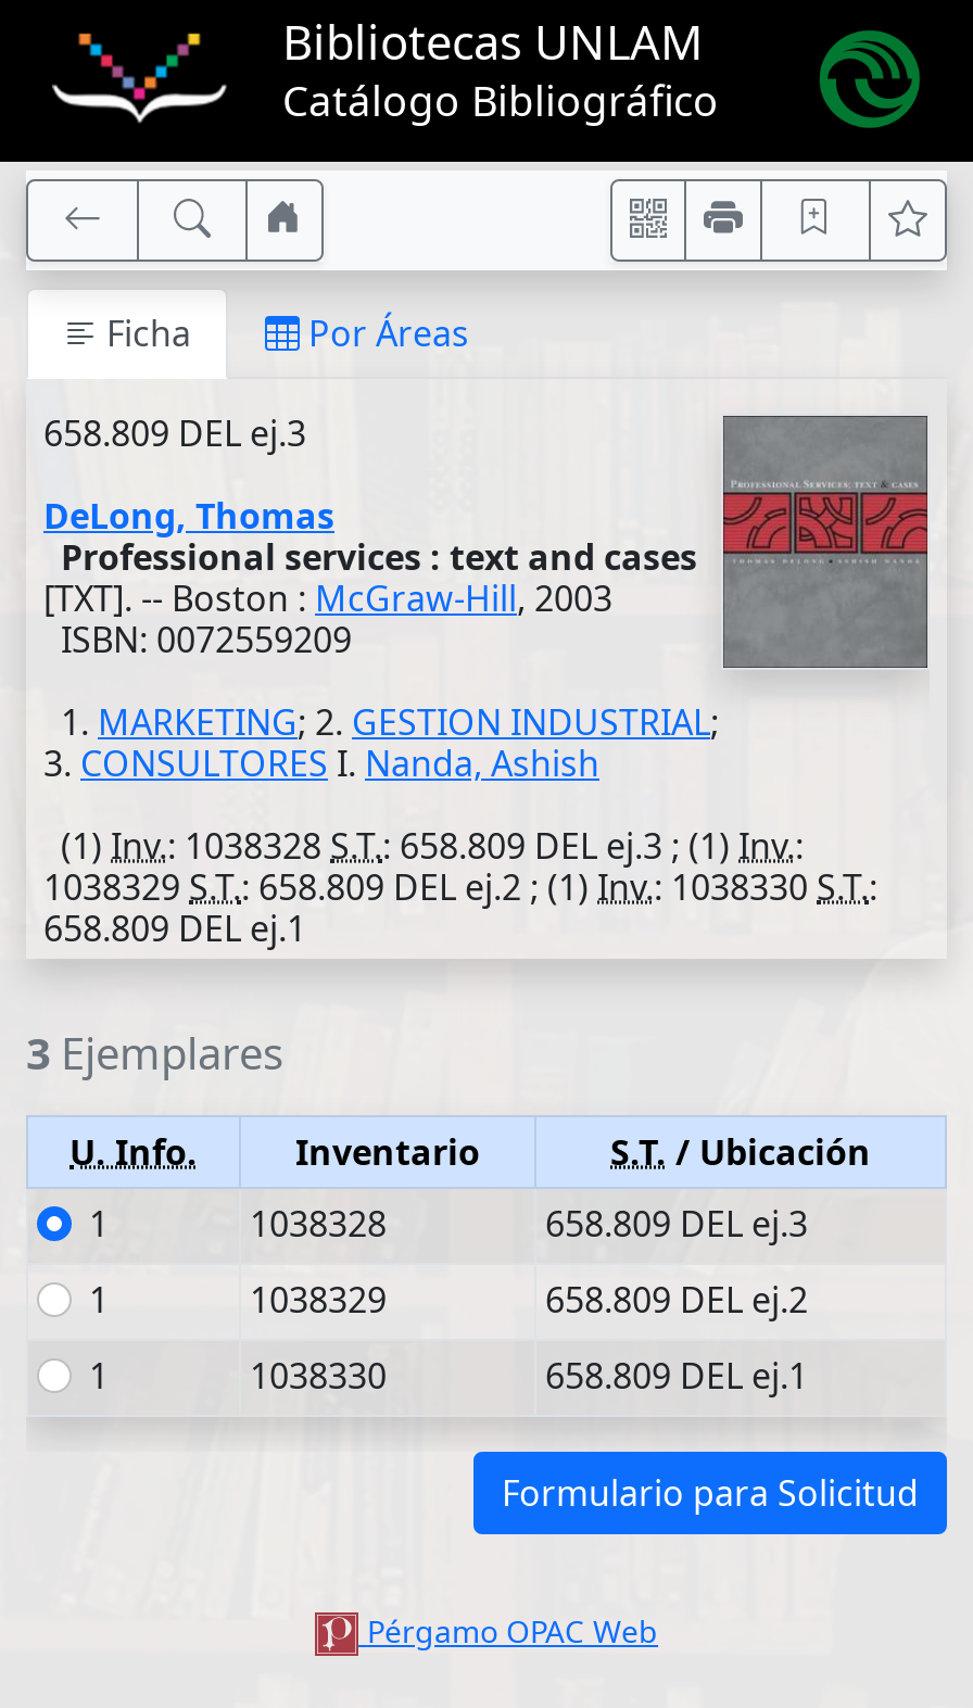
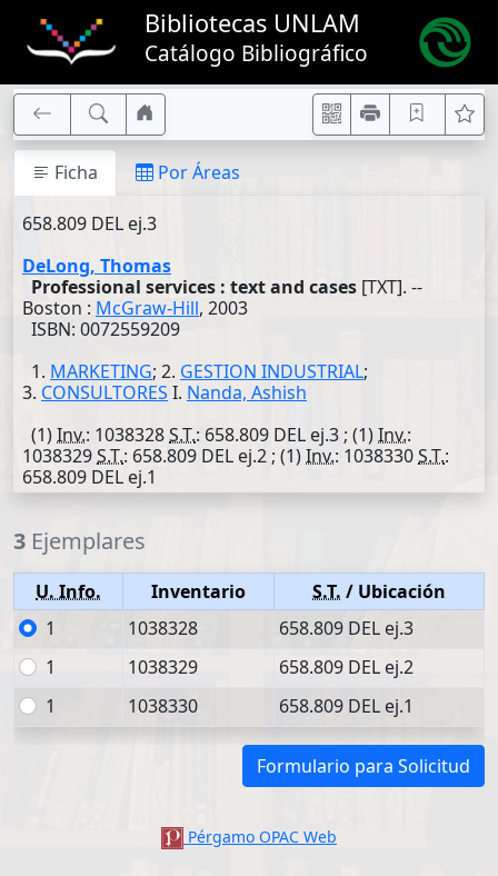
[721,414,930,670] [image] -> none

